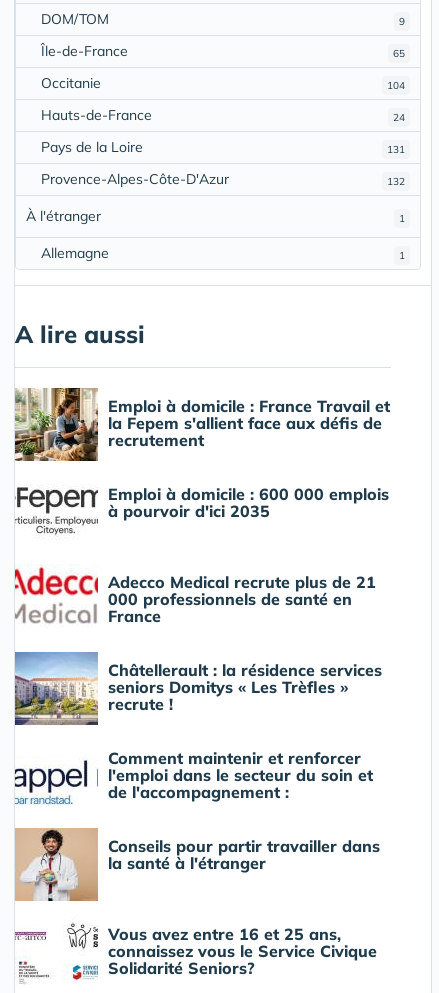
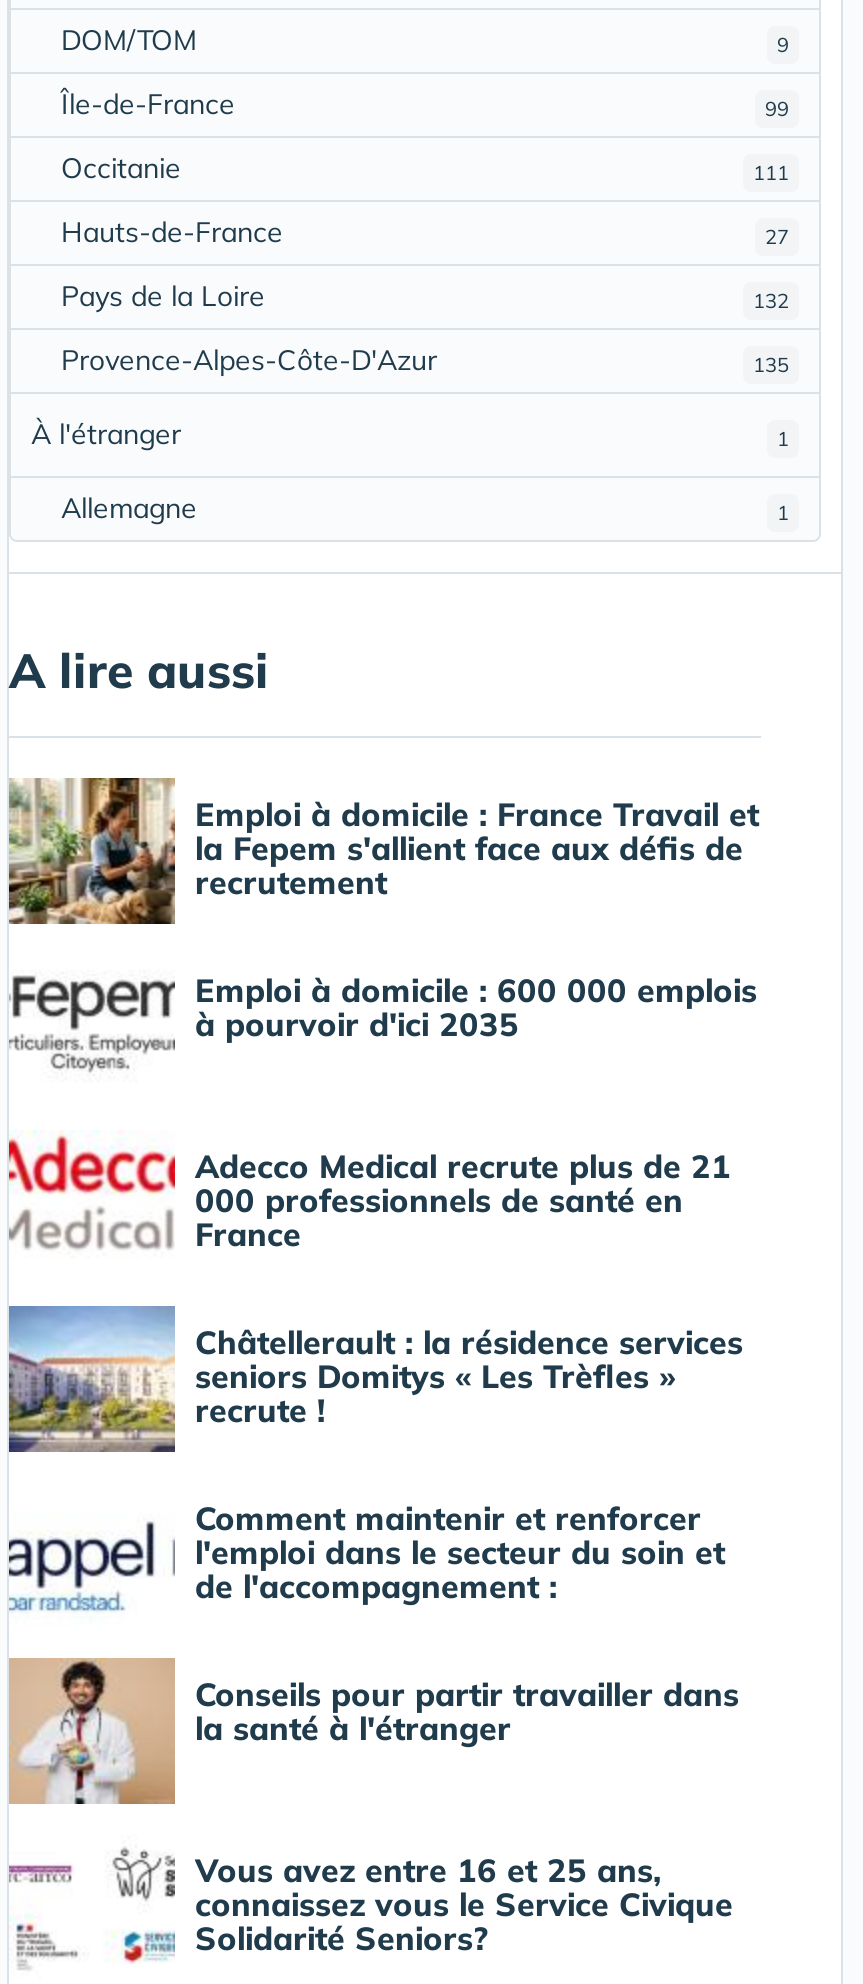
[393,47,405,60] 65 -> [765,95,789,121] 99
[387,79,405,92] 104 -> [753,159,789,185] 111
[393,111,405,124] 24 -> [765,223,789,249] 27
[387,143,405,156] 131 -> [753,287,789,313] 132
[387,175,405,188] 132 -> [753,351,789,377] 135

